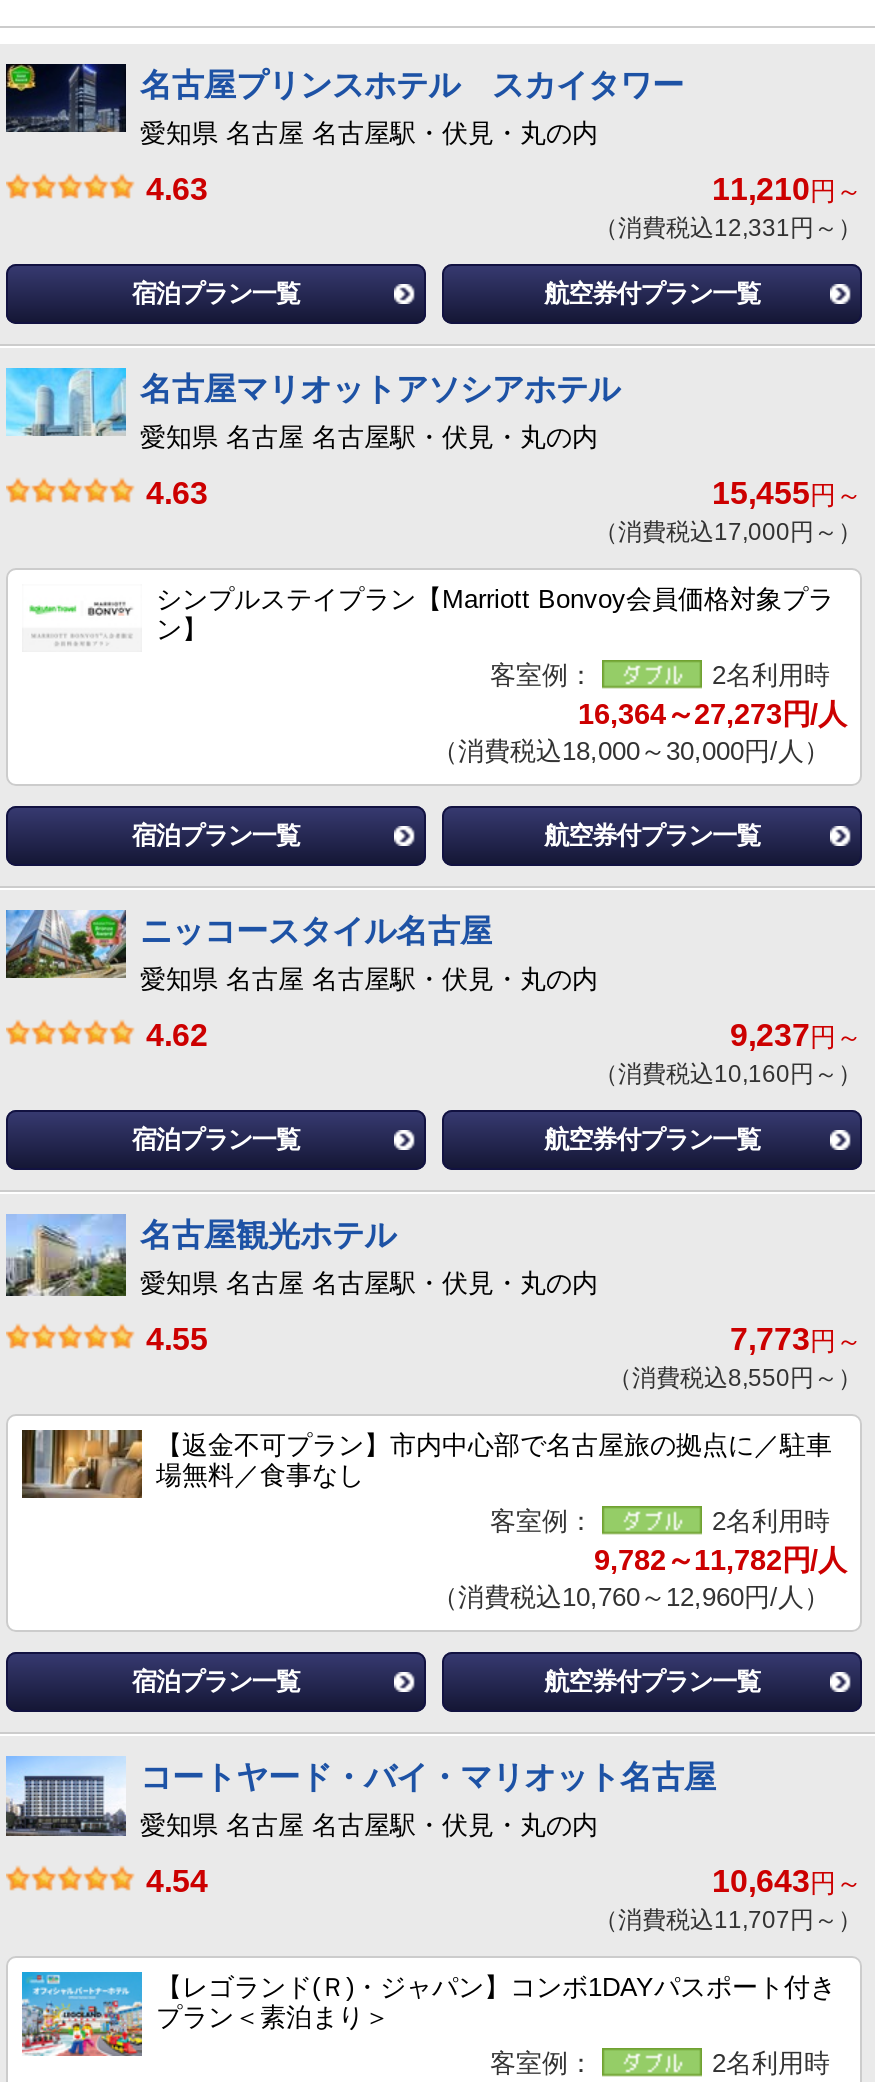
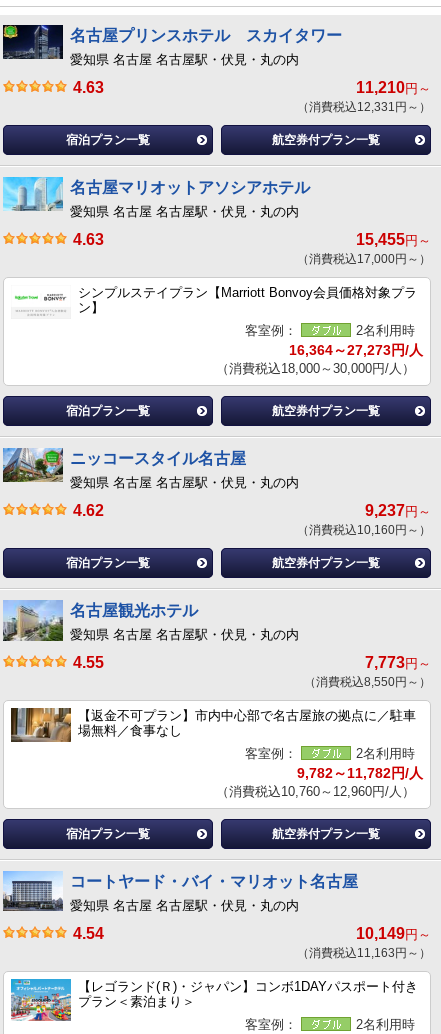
[712,1864,862,1898] 10,643円～ -> [356,925,431,942] 10,149円～
[594,1906,862,1934] （消費税込11,707円～） -> [297,946,431,960] （消費税込11,163円～）

